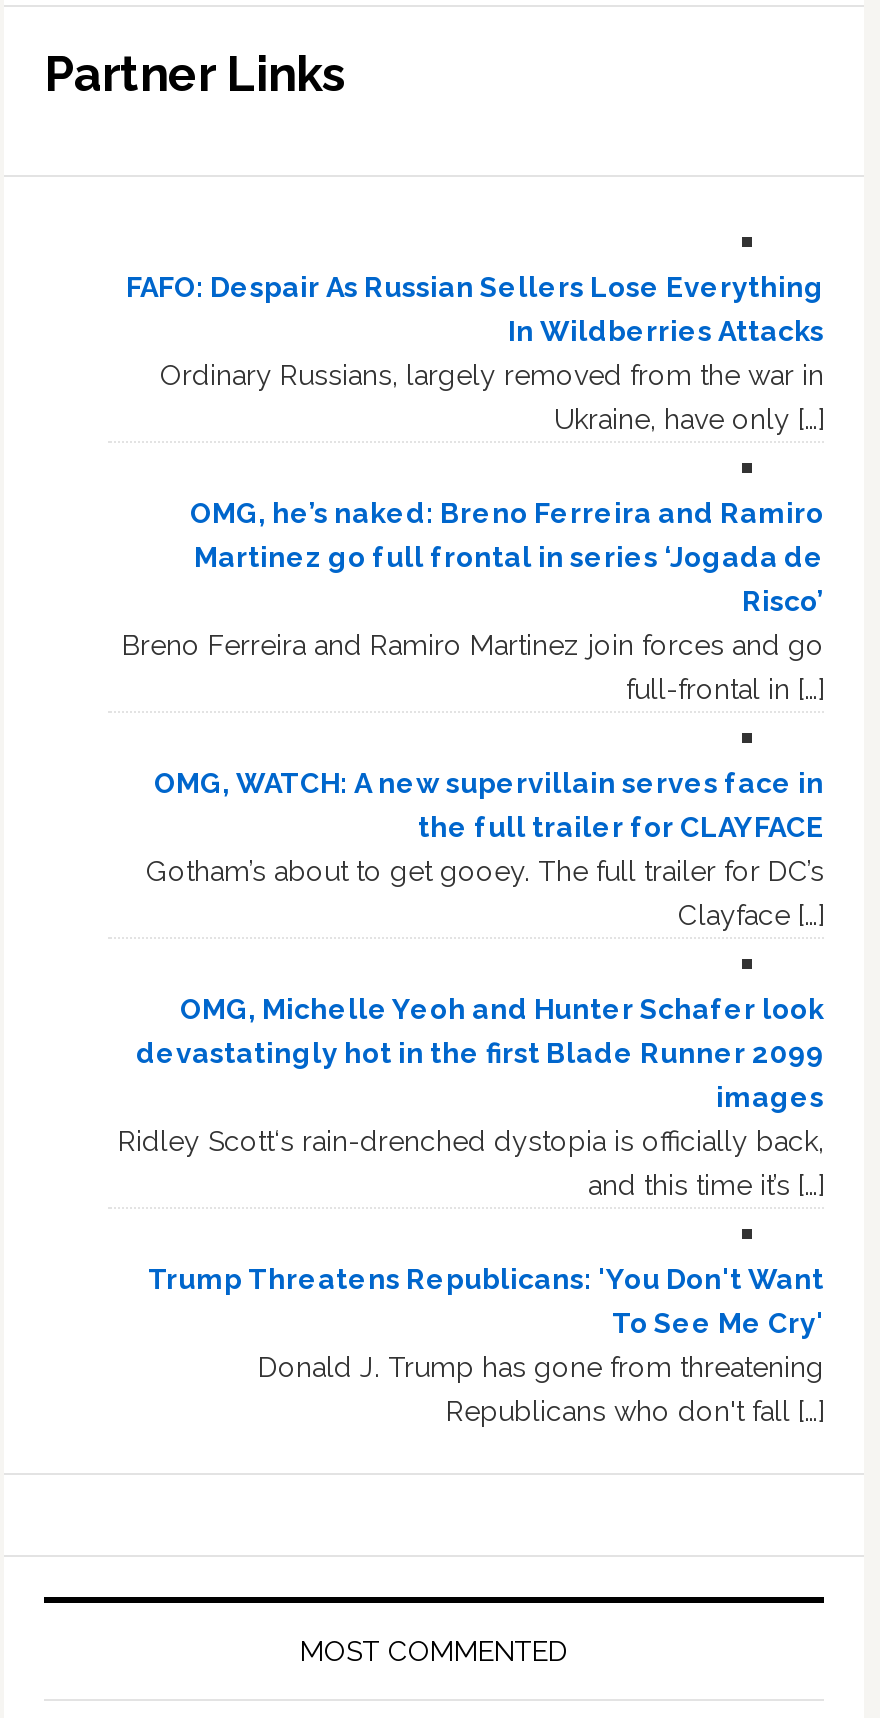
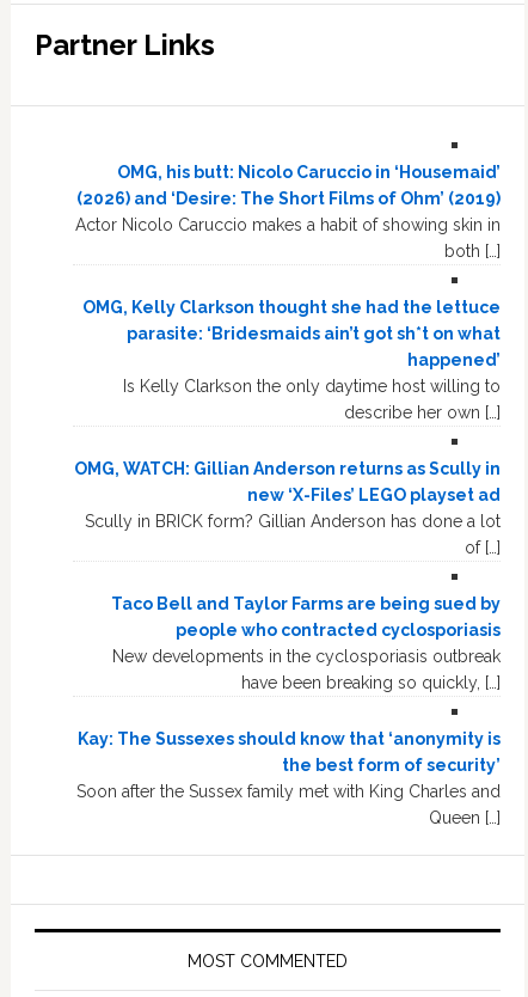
[126,271,824,435] FAFO: Despair As Russian Sellers Lose Everything | In Wildberries Attacks | Ordinary Russians, largely removed from the war in | Ukraine, have only […] -> [75,163,501,261] OMG, his butt: Nicolo Caruccio in ‘Housemaid’ | (2026) and ‘Desire: The Short Films of Ohm’ (2019) | Actor Nicolo Caruccio makes a habit of showing skin in | both […]
[122,497,824,705] OMG, he’s naked: Breno Ferreira and Ramiro | Martinez go full frontal in series ‘Jogada de | Risco’ | Breno Ferreira and Ramiro Martinez join forces and go | full-frontal in […] -> [82,298,501,422] OMG, Kelly Clarkson thought she had the lettuce | parasite: ‘Bridesmaids ain’t got sh*t on what | happened’ | Is Kelly Clarkson the only daytime host willing to | describe her own […]
[146,767,824,931] OMG, WATCH: A new supervillain serves face in | the full trailer for CLAYFACE | Gotham’s about to get gooey. The full trailer for DC’s | Clayface […] -> [74,459,501,557] OMG, WATCH: Gillian Anderson returns as Scully in | new ‘X-Files’ LEGO playset ad | Scully in BRICK form? Gillian Anderson has done a lot | of […]
[118,993,824,1201] OMG, Michelle Yeoh and Hunter Schafer look | devastatingly hot in the first Blade Runner 2099 | images | Ridley Scott‘s rain-drenched dystopia is officially back, | and this time it’s […] -> [111,594,501,692] Taco Bell and Taylor Farms are being sued by | people who contracted cyclosporiasis | New developments in the cyclosporiasis outbreak | have been breaking so quickly, […]
[148,1263,824,1427] Trump Threatens Republicans: 'You Don't Want | To See Me Cry' | Donald J. Trump has gone from threatening | Republicans who don't fall […] -> [76,729,501,827] Kay: The Sussexes should know that ‘anonymity is | the best form of security’ | Soon after the Sussex family met with King Charles and | Queen […]

